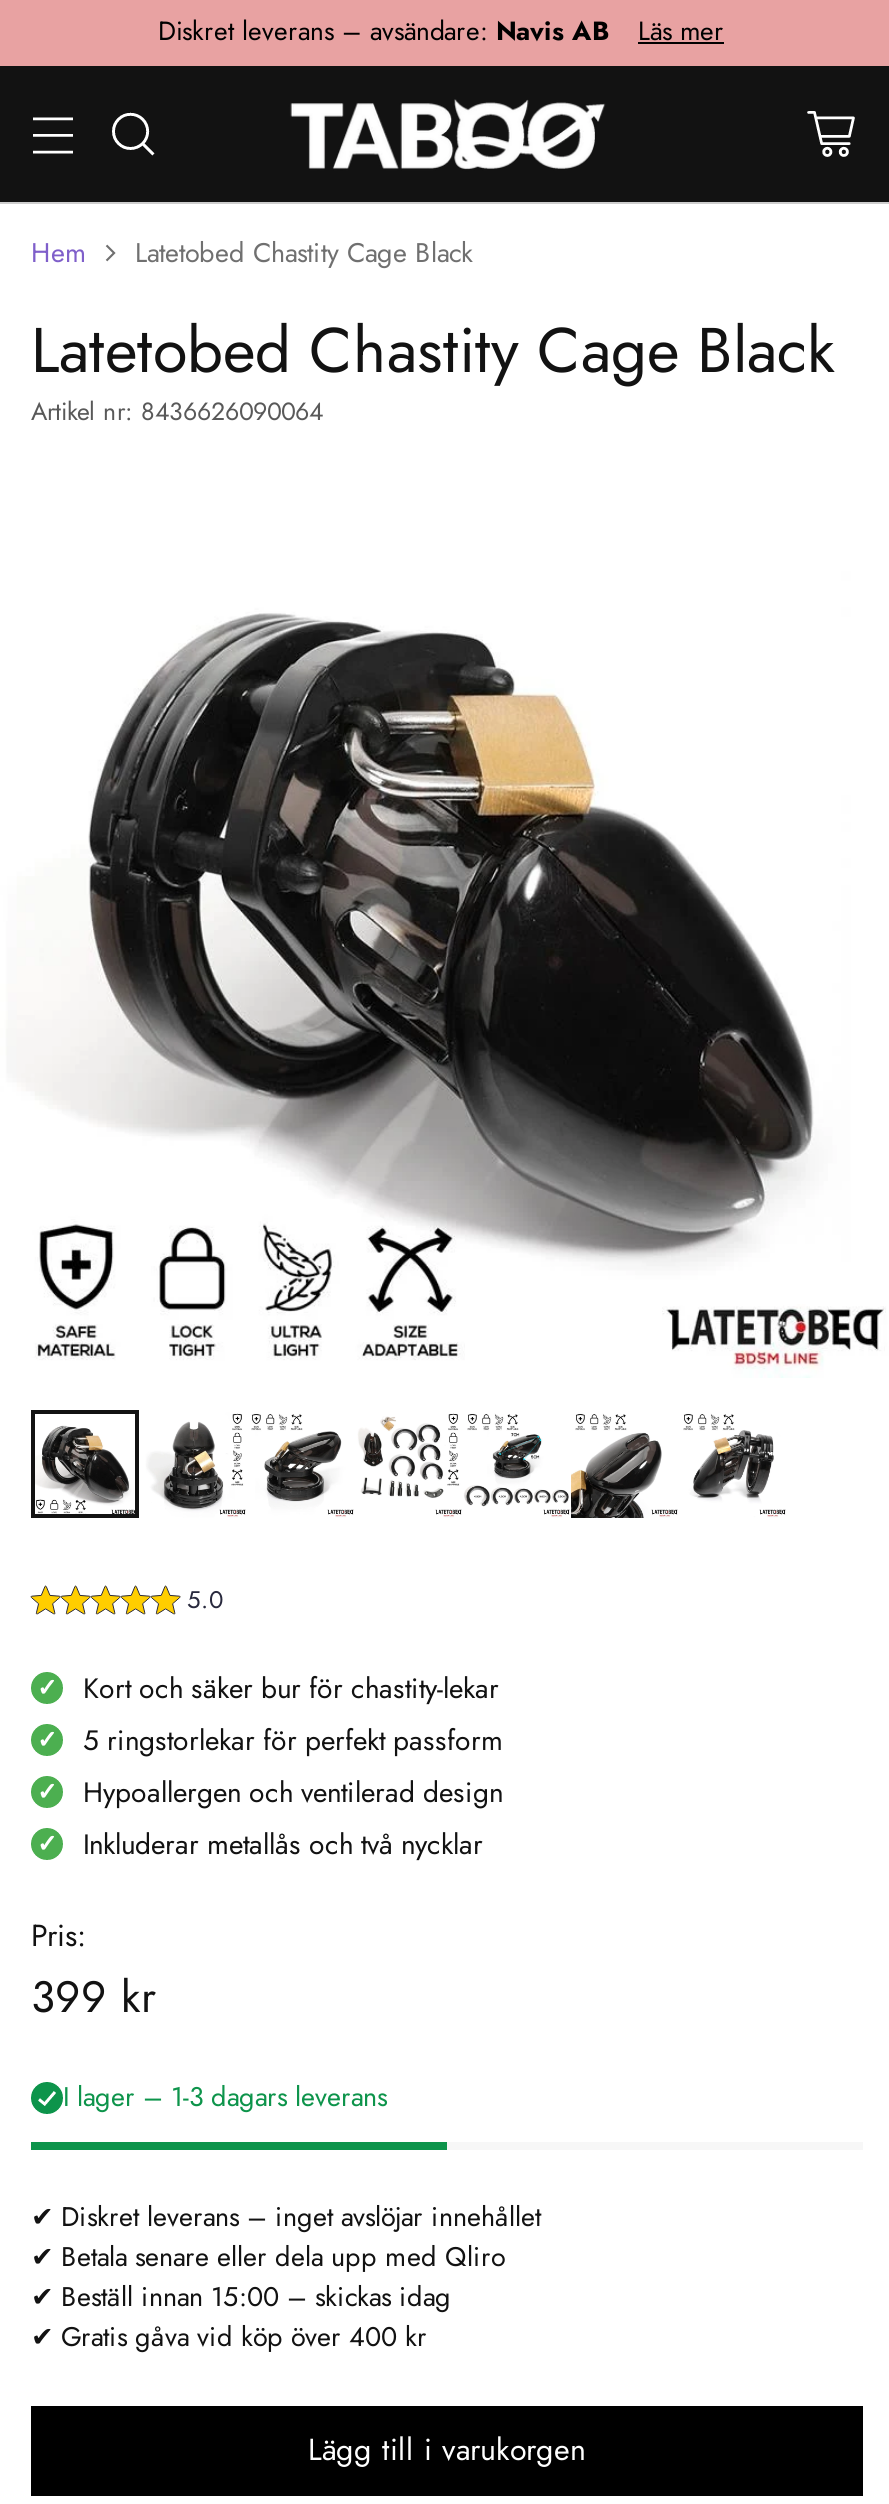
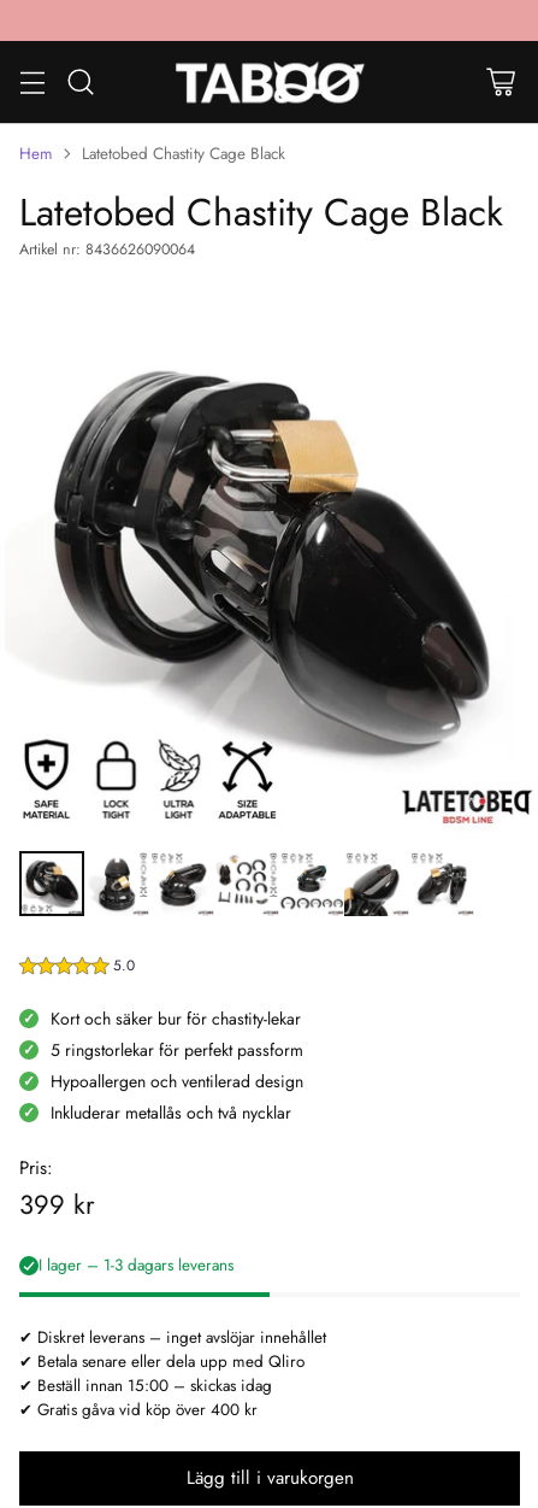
[158,12,724,50] Diskret leverans – avsändare: Navis AB | Läs mer -> none

